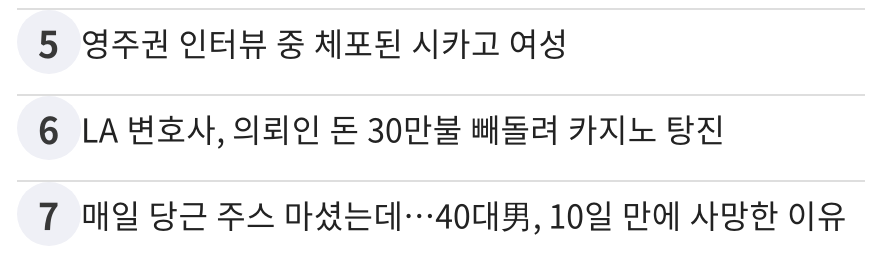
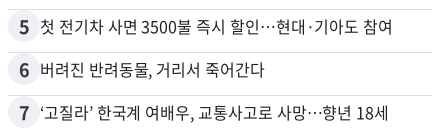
[38,15,568,69] 5 영주권 인터뷰 중 체포된 시카고 여성 -> [18,12,393,39] 5 첫 전기차 사면 3500불 즉시 할인…현대·기아도 참여
[38,101,725,155] 6 LA 변호사, 의뢰인 돈 30만불 빼돌려 카지노 탕진 -> [18,55,265,82] 6 버려진 반려동물, 거리서 죽어간다
[38,187,847,241] 7 매일 당근 주스 마셨는데…40대男, 10일 만에 사망한 이유 -> [18,98,389,125] 7 ‘고질라’ 한국계 여배우, 교통사고로 사망…향년 18세

